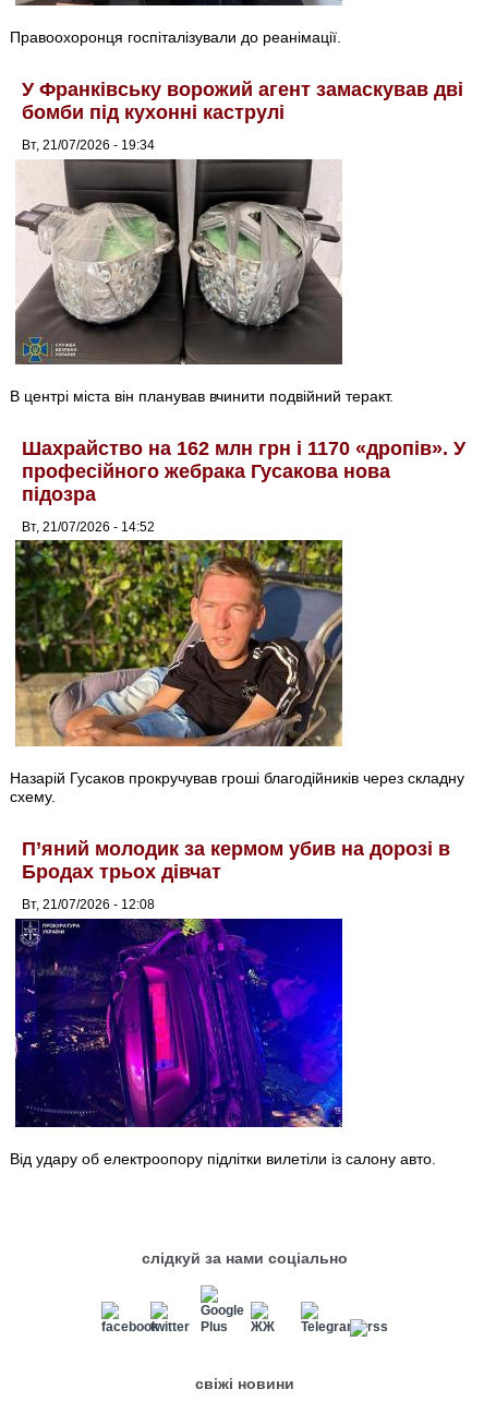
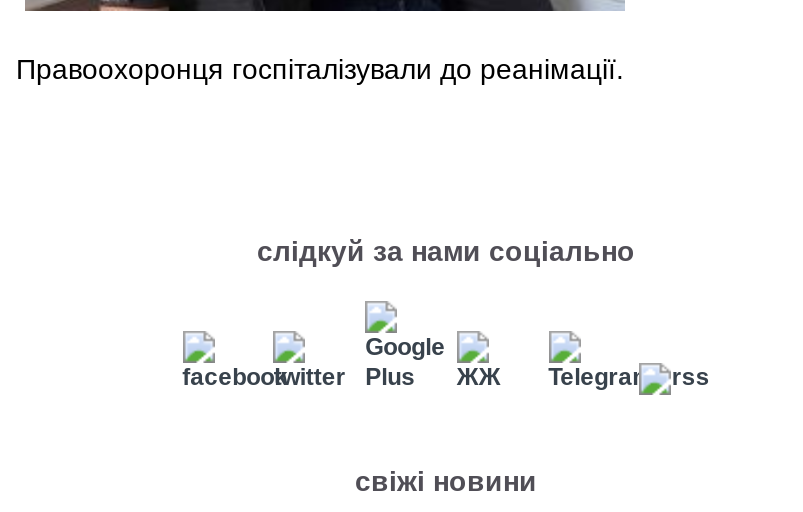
[22,79,464,153] У Франківську ворожий агент замаскував дві | бомби під кухонні каструлі | Вт, 21/07/2026 - 19:34 -> none
[10,158,466,534] [image] | В центрі міста він планував вчинити подвійний теракт. | Шахрайство на 162 млн грн і 1170 «дропів». У | професійного жебрака Гусакова нова | підозра | Вт, 21/07/2026 - 14:52 -> none
[10,539,465,913] [image] | Назарій Гусаков прокручував гроші благодійників через складну | схему. | П’яний молодик за кермом убив на дорозі в | Бродах трьох дівчат | Вт, 21/07/2026 - 12:08 -> none
[10,918,437,1167] [image] | Від удару об електроопору підлітки вилетіли із салону авто. -> none

